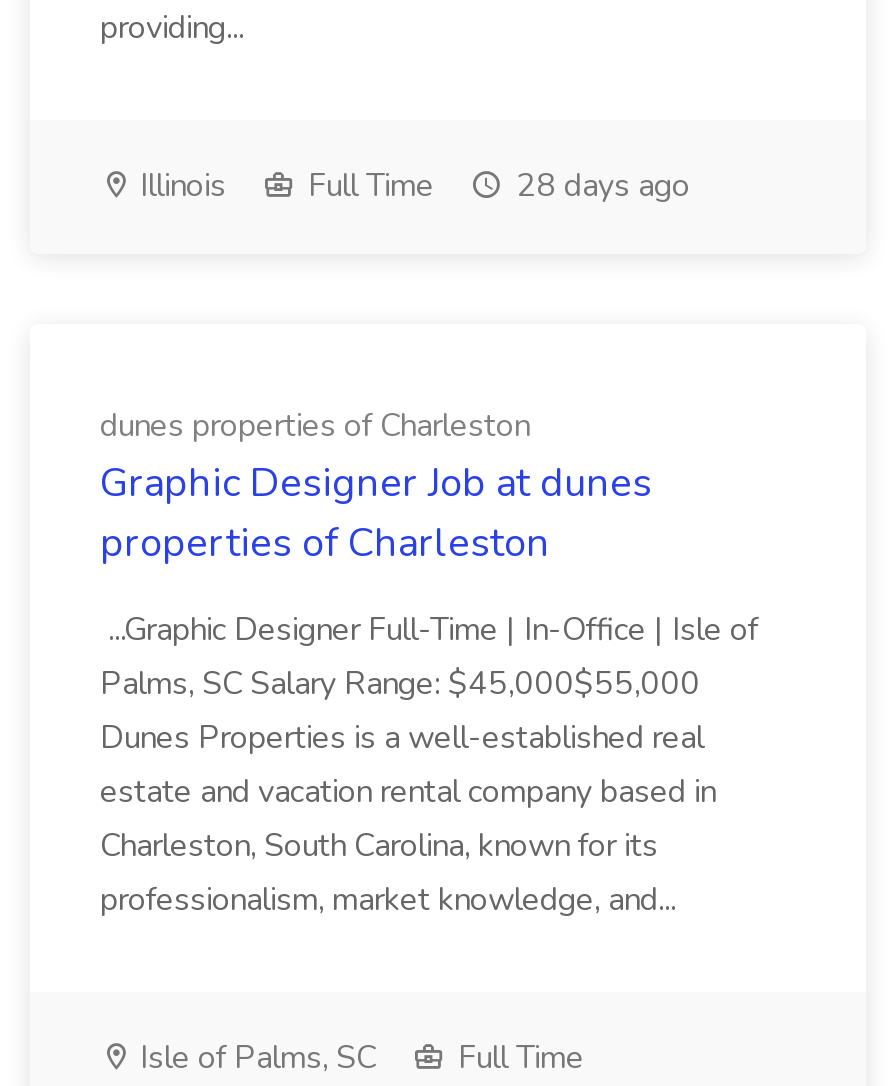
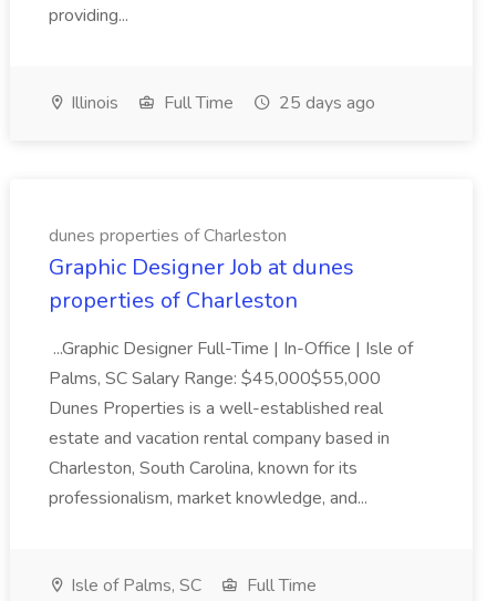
[132,164,690,208] Illinois Full Time 28 days ago -> [66,91,375,115] Illinois Full Time 25 days ago

